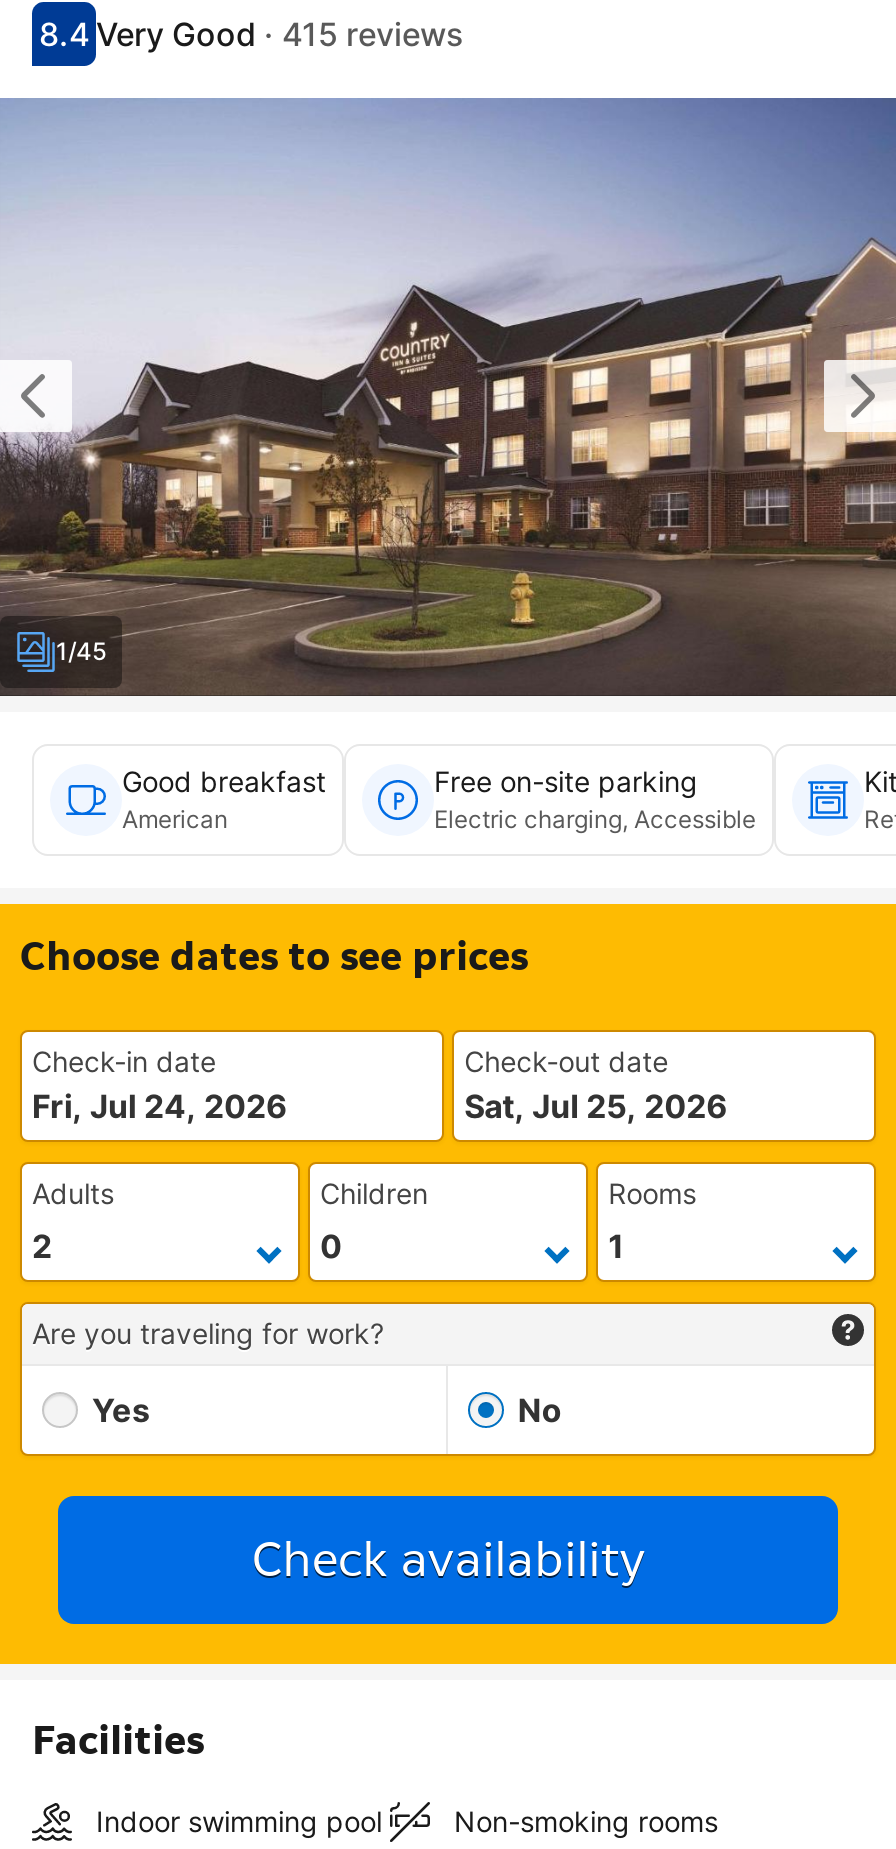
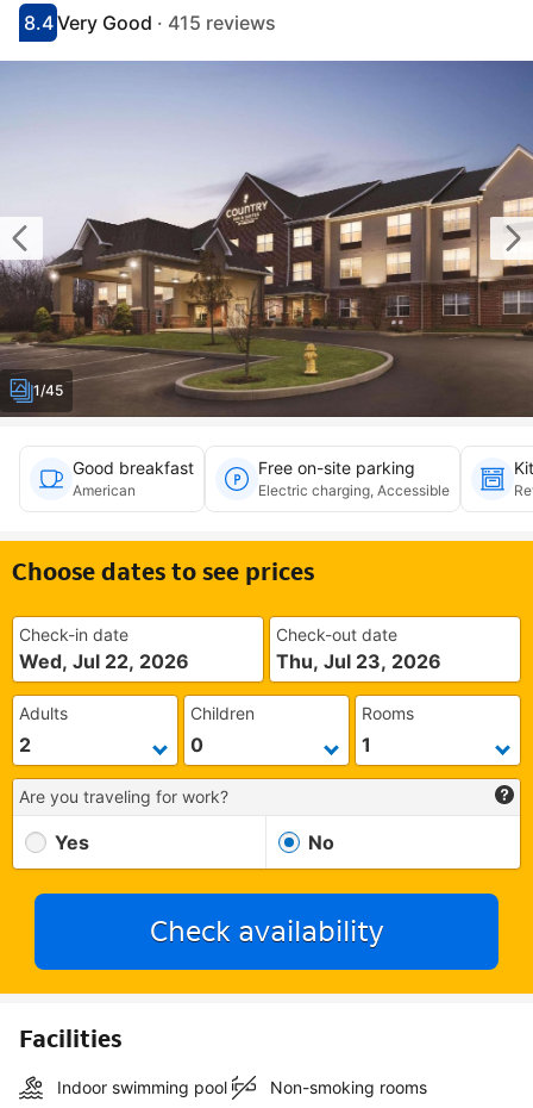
[32,1086,288,1126] Fri, Jul 24, 2026 -> [19,649,189,673] Wed, Jul 22, 2026
[464,1086,728,1126] Sat, Jul 25, 2026 -> [276,649,442,673] Thu, Jul 23, 2026

